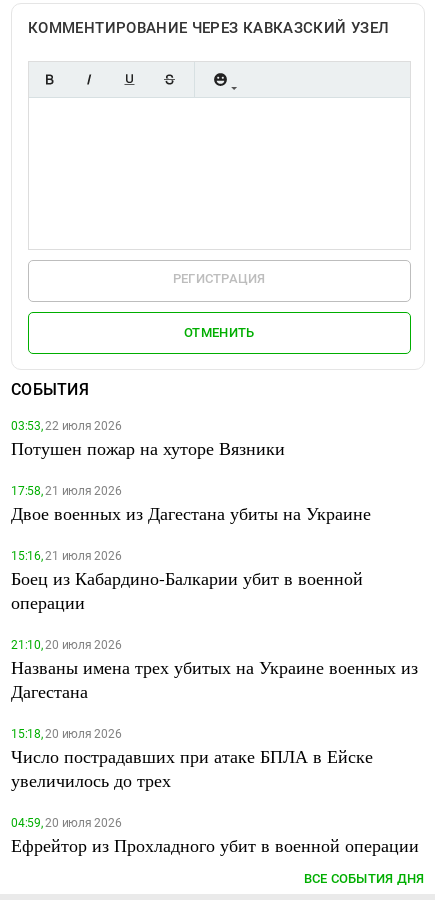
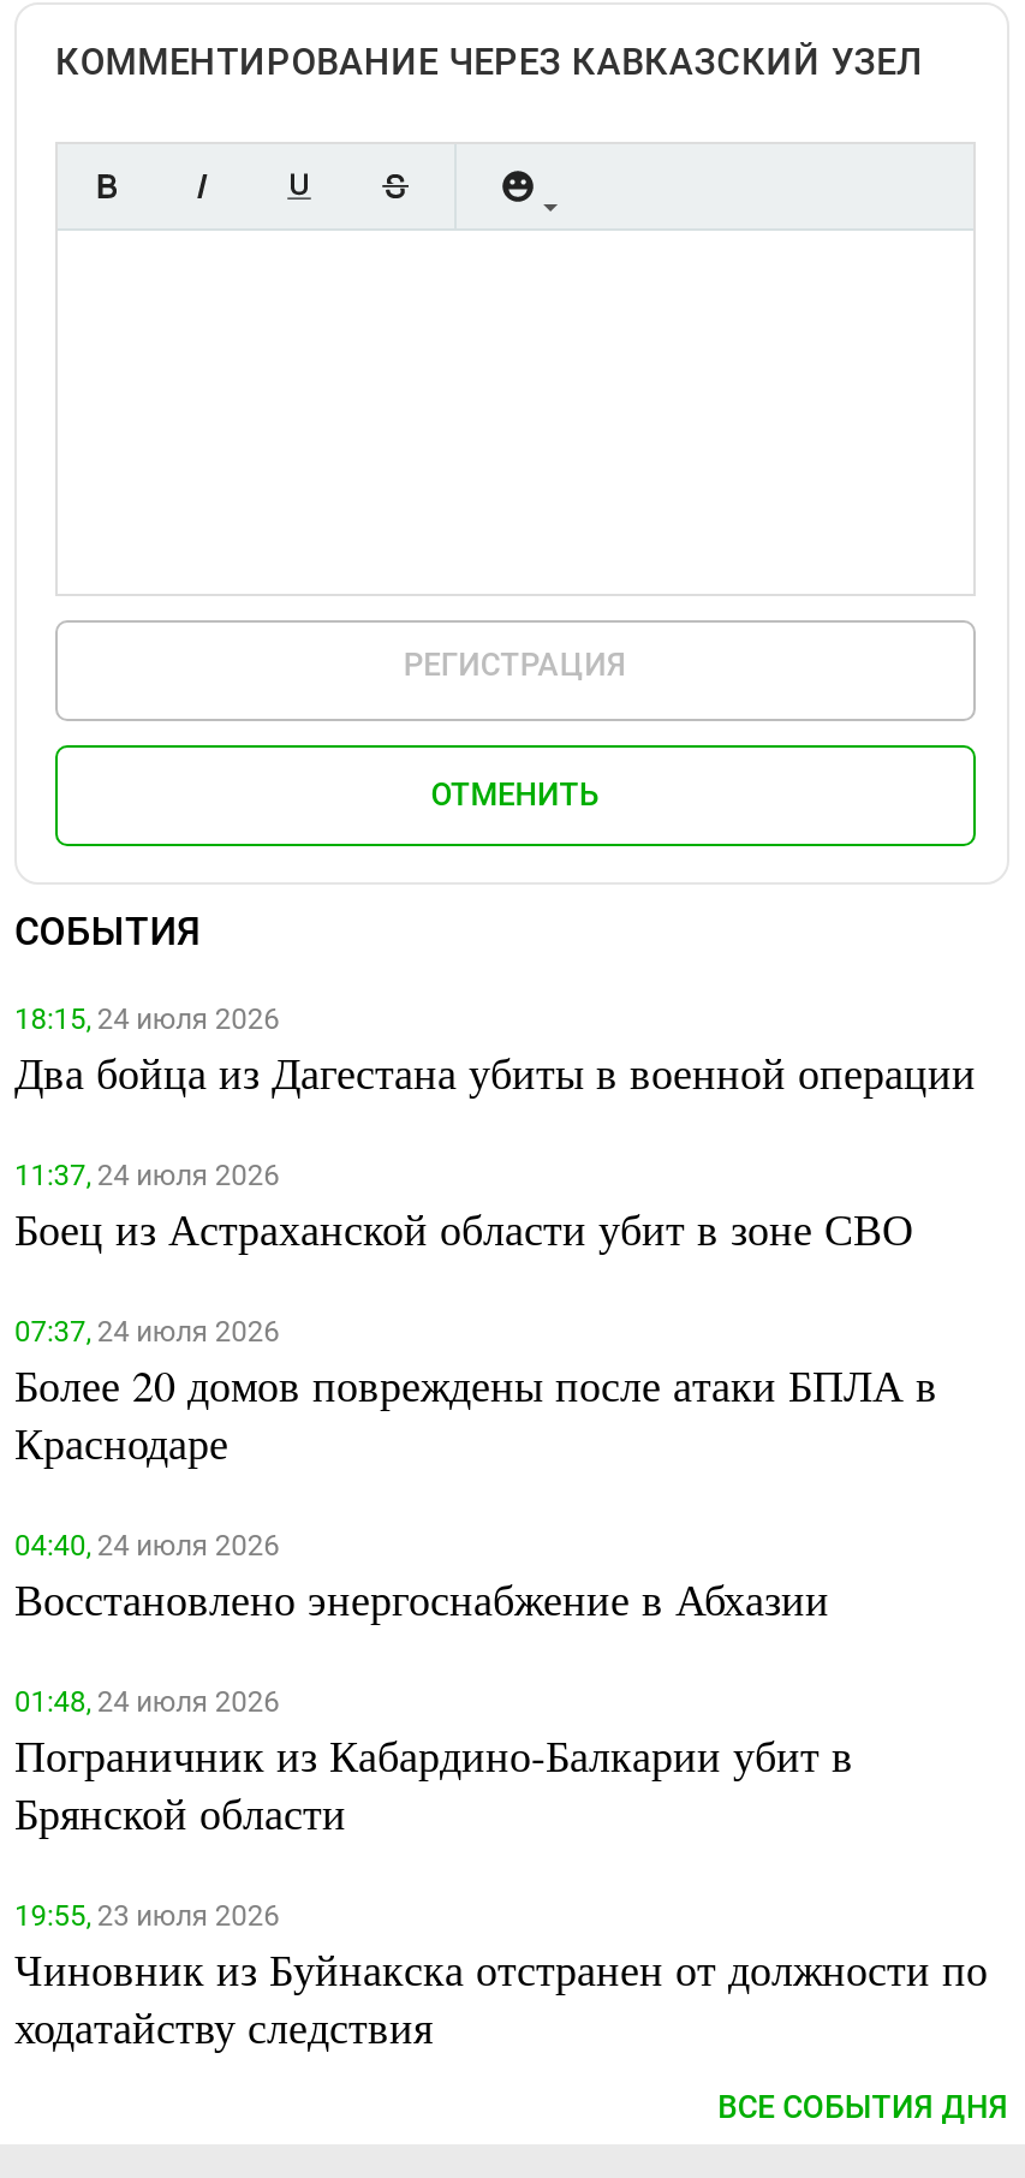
[11,419,285,460] 03:53, 22 июля 2026 | Потушен пожар на хуторе Вязники -> [14,1002,976,1100] 18:15, 24 июля 2026 | Два бойца из Дагестана убиты в военной операции
[11,484,371,525] 17:58, 21 июля 2026 | Двое военных из Дагестана убиты на Украине -> [14,1158,913,1257] 11:37, 24 июля 2026 | Боец из Астраханской области убит в зоне СВО
[11,549,363,614] 15:16, 21 июля 2026 | Боец из Кабардино-Балкарии убит в военной | операции -> [14,1314,937,1471] 07:37, 24 июля 2026 | Более 20 домов повреждены после атаки БПЛА в | Краснодаре
[11,638,418,703] 21:10, 20 июля 2026 | Названы имена трех убитых на Украине военных из | Дагестана -> [14,1528,829,1627] 04:40, 24 июля 2026 | Восстановлено энергоснабжение в Абхазии
[11,727,373,792] 15:18, 20 июля 2026 | Число пострадавших при атаке БПЛА в Ейске | увеличилось до трех -> [14,1684,853,1841] 01:48, 24 июля 2026 | Пограничник из Кабардино-Балкарии убит в | Брянской области
[11,816,419,857] 04:59, 20 июля 2026 | Ефрейтор из Прохладного убит в военной операции -> [14,1898,988,2055] 19:55, 23 июля 2026 | Чиновник из Буйнакска отстранен от должности по | ходатайству следствия

